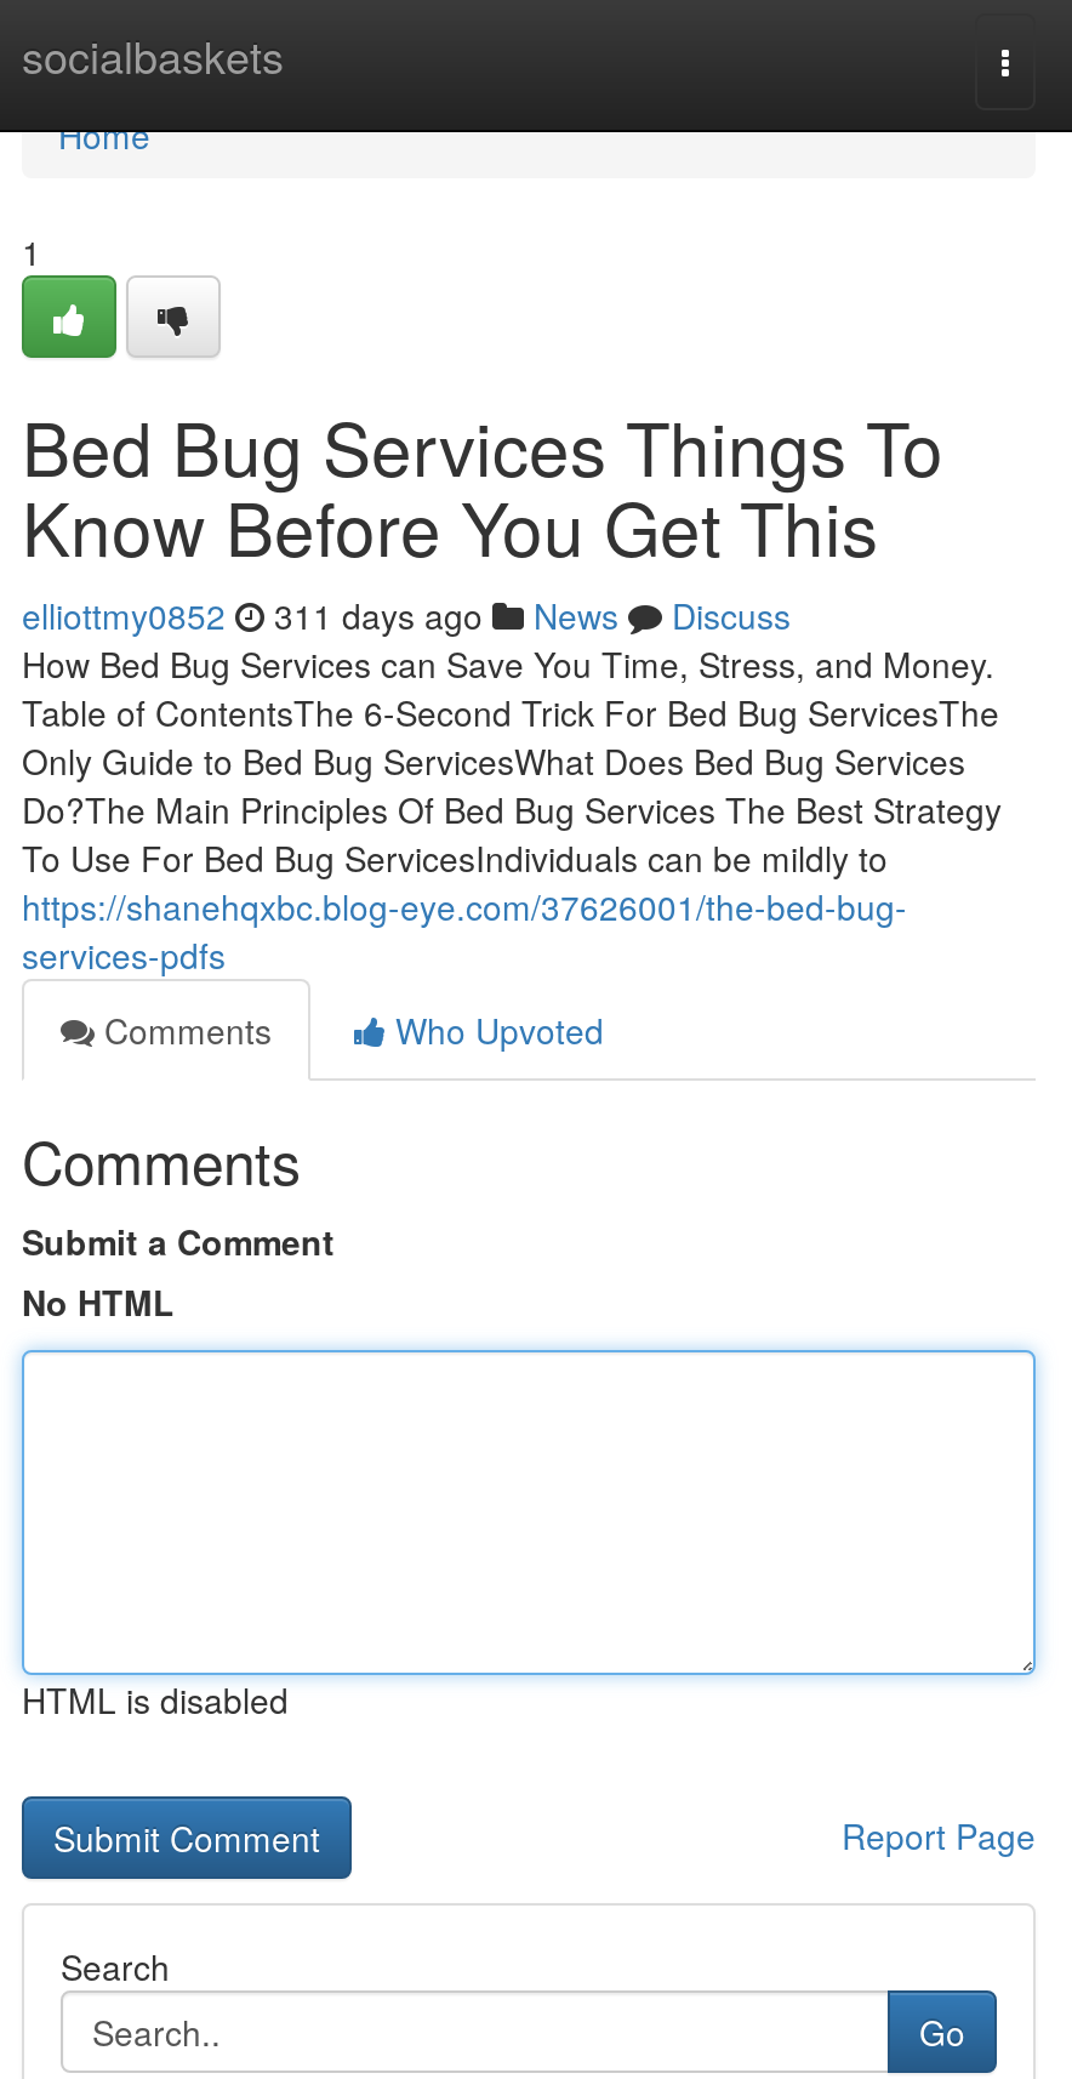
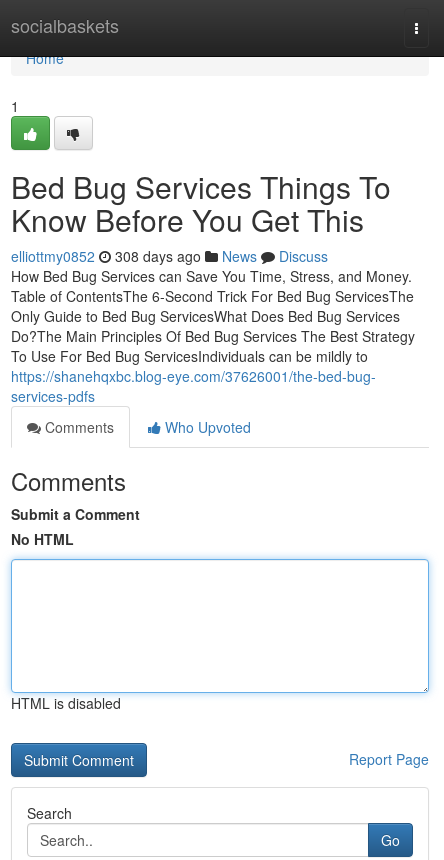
[22,591,791,639] elliottmy0852 311 days ago News Discuss -> [11,246,328,266] elliottmy0852 308 days ago News Discuss

